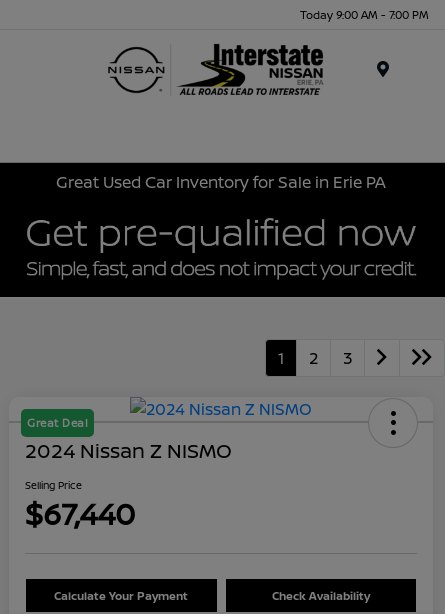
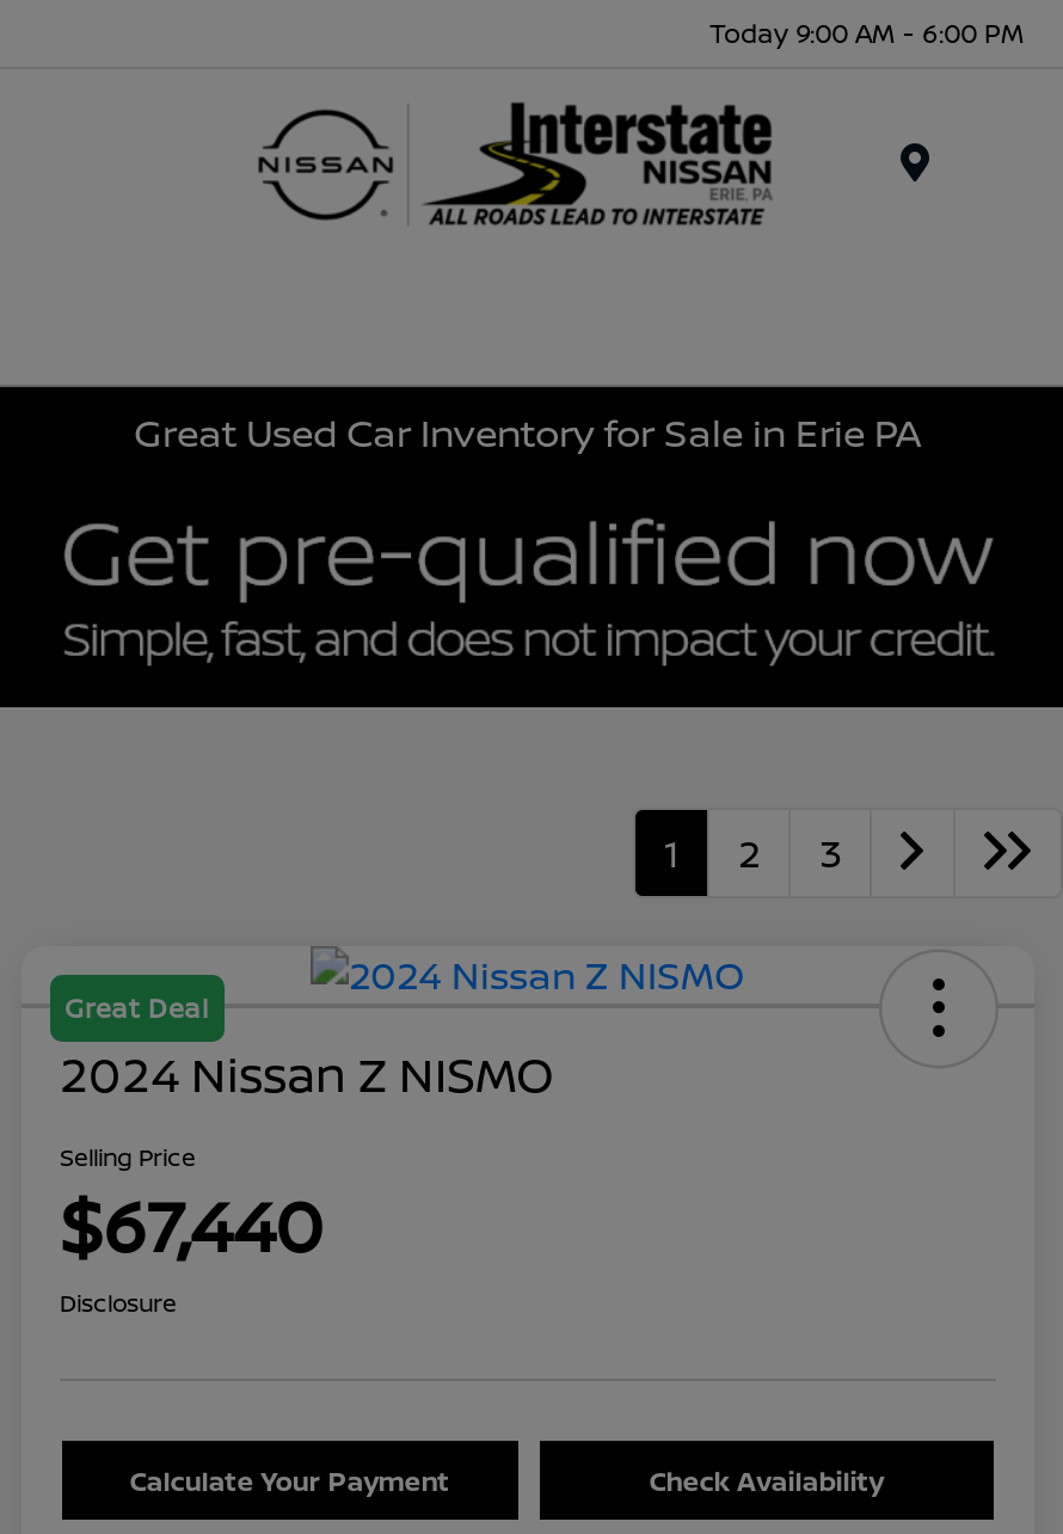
[300,6,429,21] Today 9:00 AM - 7:00 PM -> [709,13,1025,49] Today 9:00 AM - 6:00 PM
none -> [60,1285,177,1318] Disclosure

